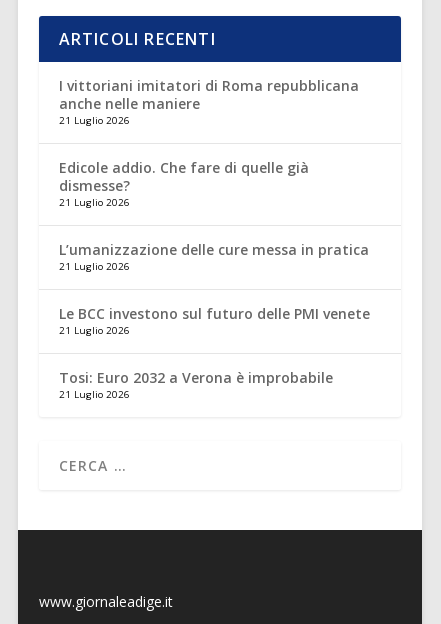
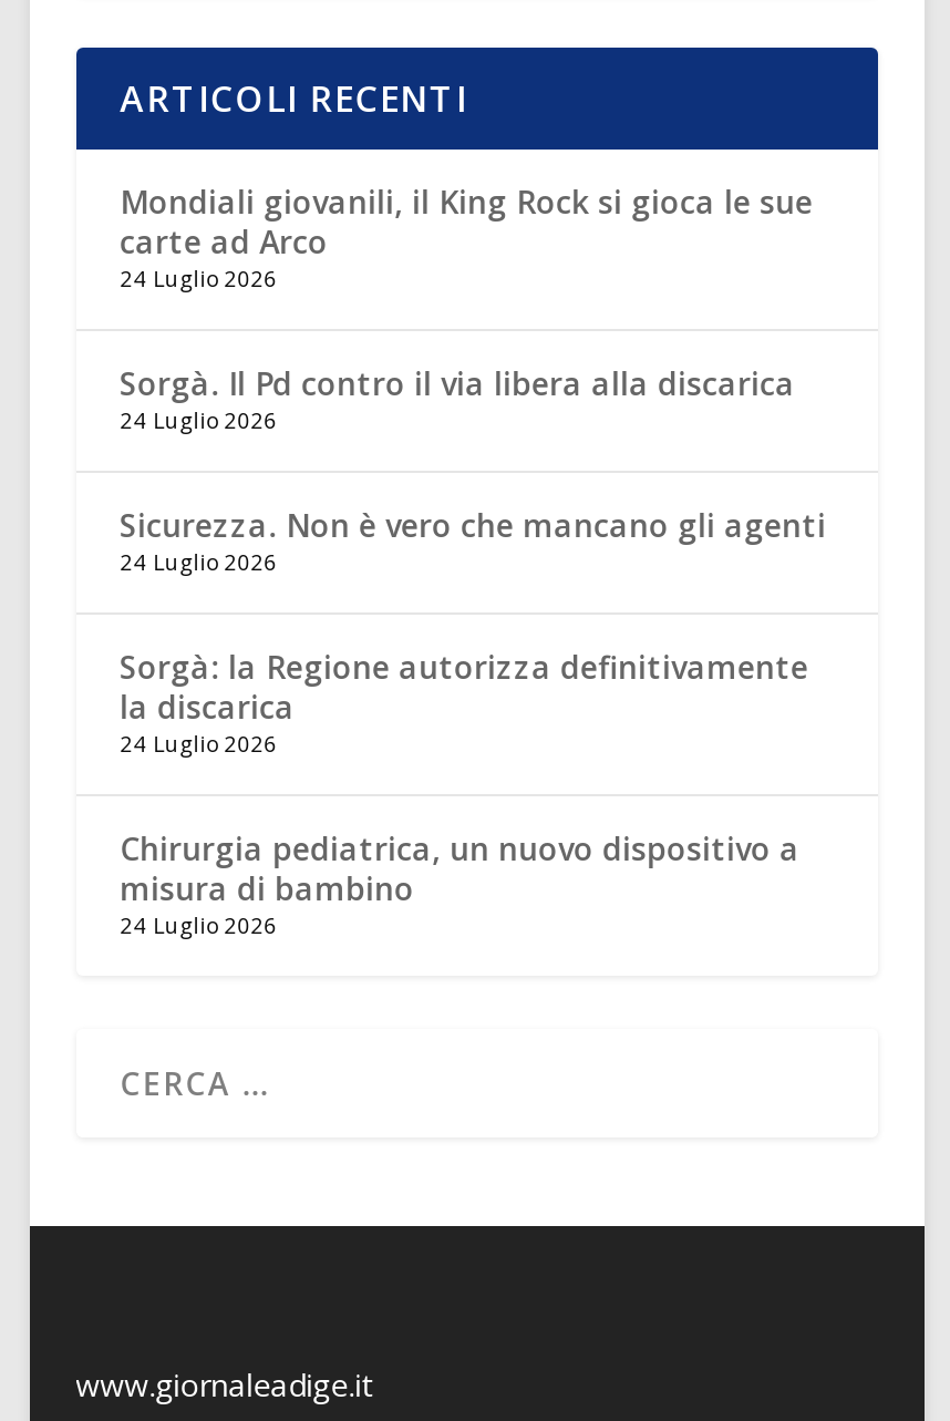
[59,76,359,127] I vittoriani imitatori di Roma repubblicana | anche nelle maniere | 21 Luglio 2026 -> [120,180,813,293] Mondiali giovanili, il King Rock si gioca le sue | carte ad Arco | 24 Luglio 2026
[59,158,309,209] Edicole addio. Che fare di quelle già | dismesse? | 21 Luglio 2026 -> [120,362,795,435] Sorgà. Il Pd contro il via libera alla discarica | 24 Luglio 2026
[59,240,369,273] L’umanizzazione delle cure messa in pratica | 21 Luglio 2026 -> [120,503,826,576] Sicurezza. Non è vero che mancano gli agenti | 24 Luglio 2026
[59,304,370,337] Le BCC investono sul futuro delle PMI venete | 21 Luglio 2026 -> [120,645,808,758] Sorgà: la Regione autorizza definitivamente | la discarica | 24 Luglio 2026
[59,368,333,401] Tosi: Euro 2032 a Verona è improbabile | 21 Luglio 2026 -> [120,827,800,940] Chirurgia pediatrica, un nuovo dispositivo a | misura di bambino | 24 Luglio 2026

